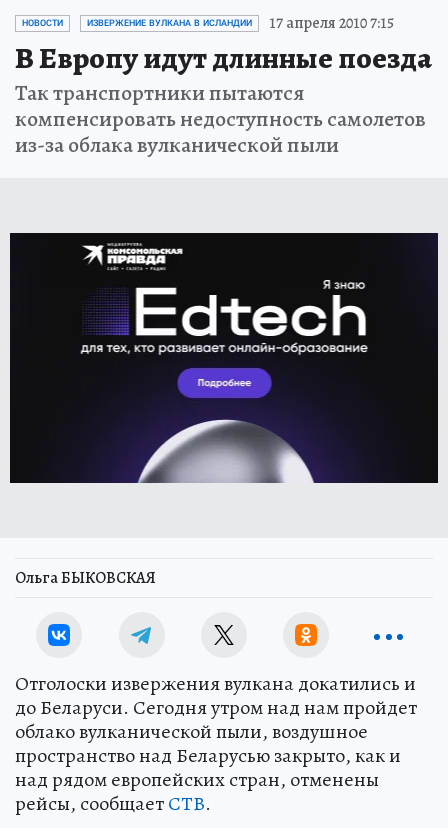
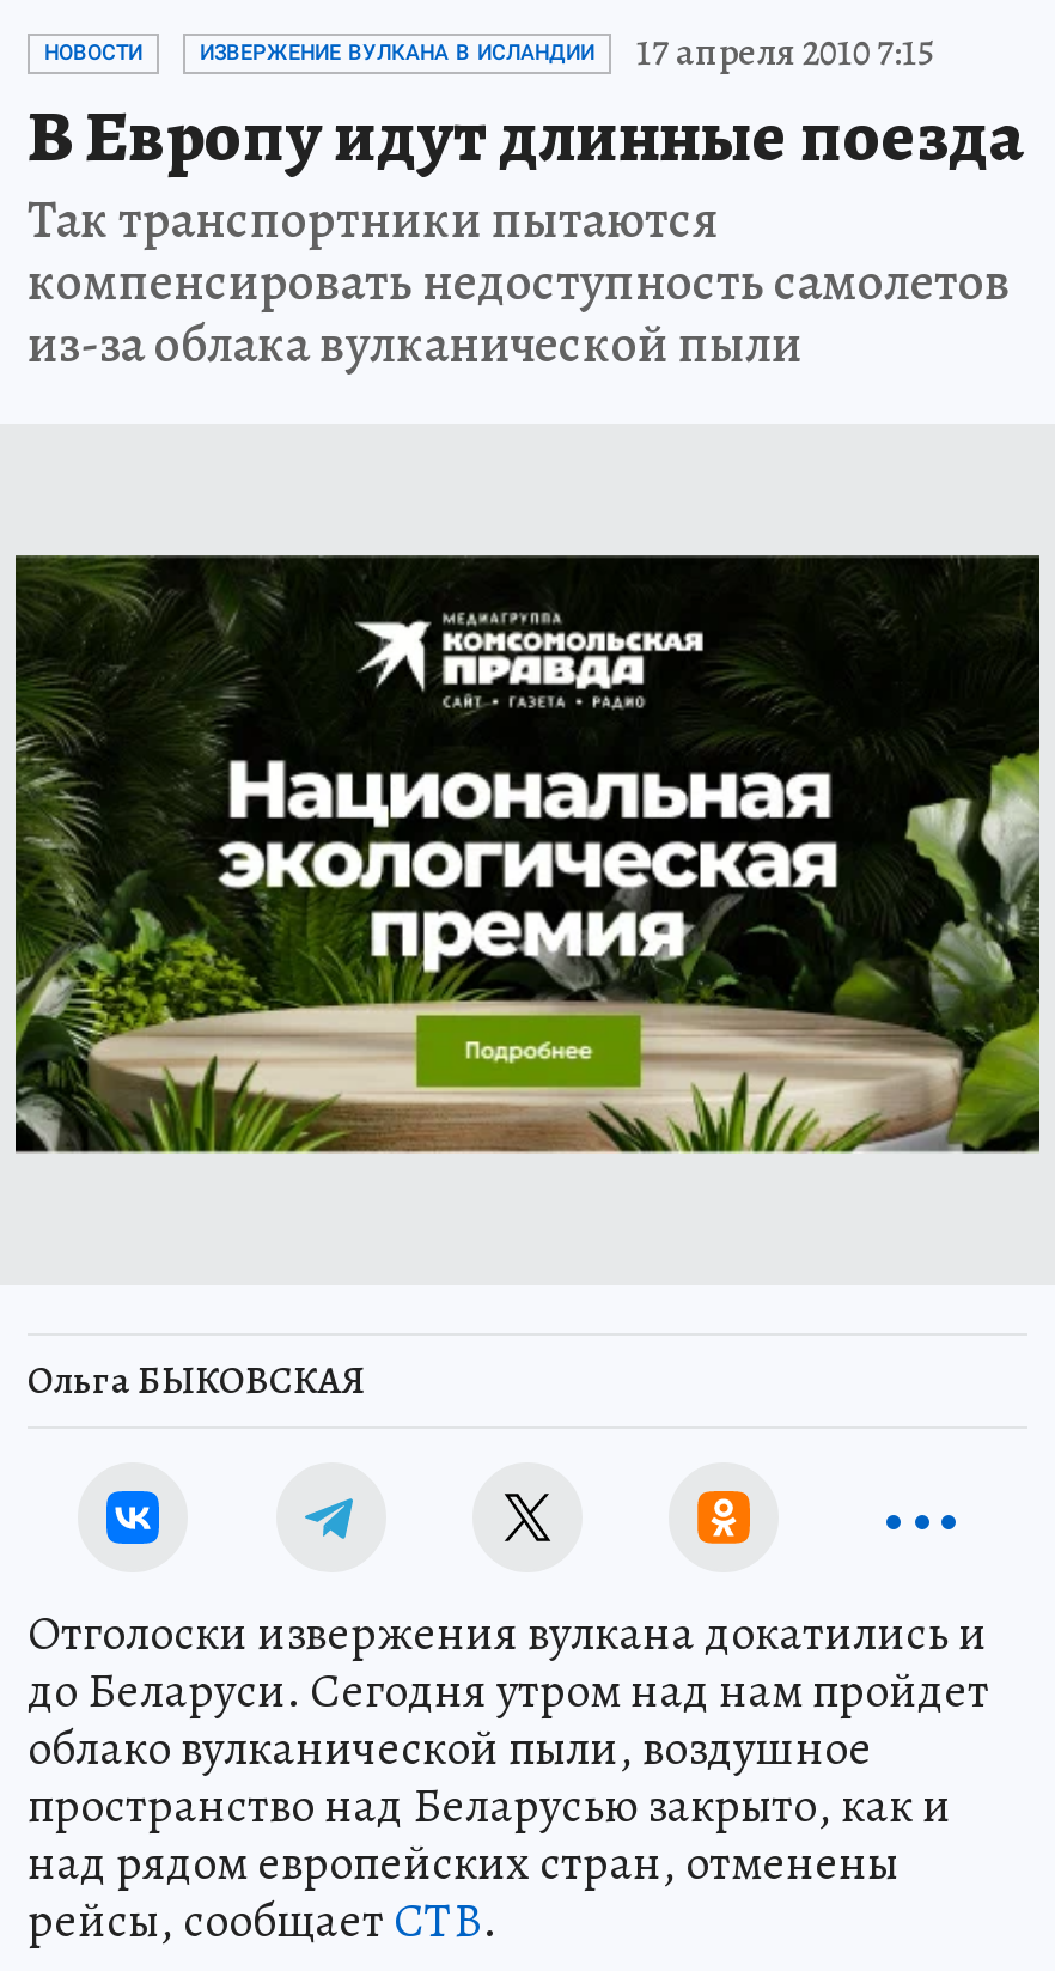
[9,233,439,484] [image] -> [13,555,1042,1156] [image]

